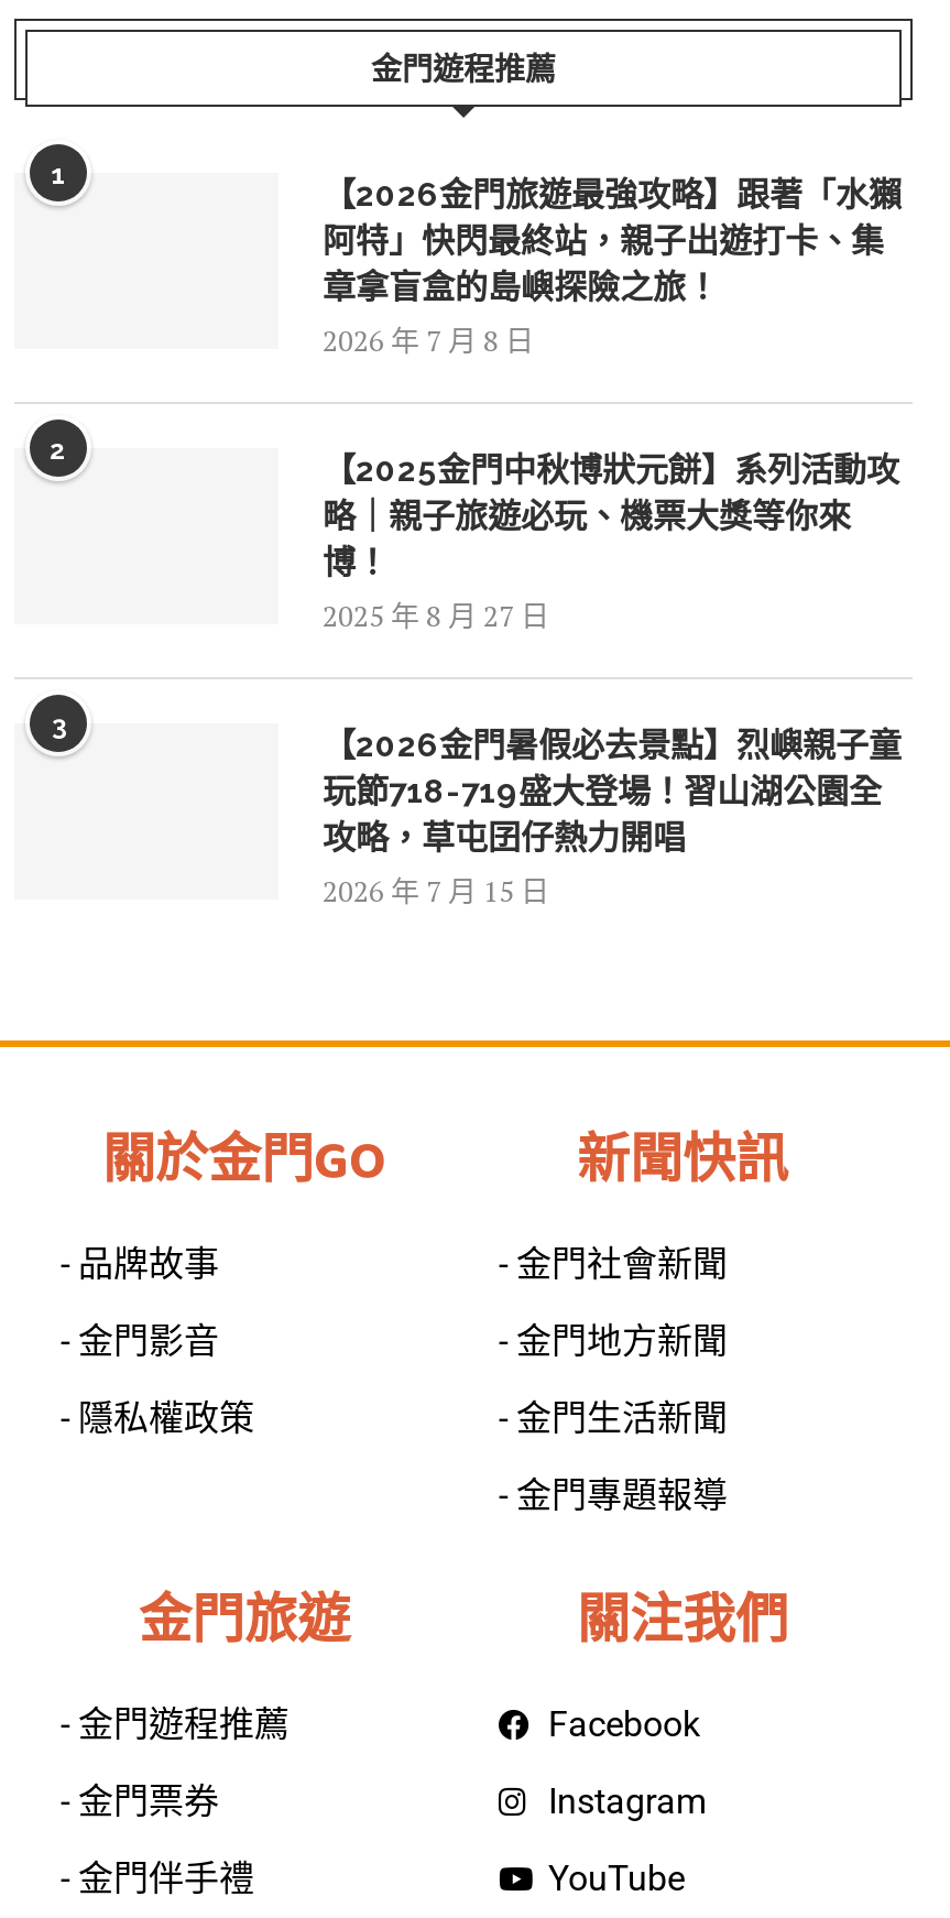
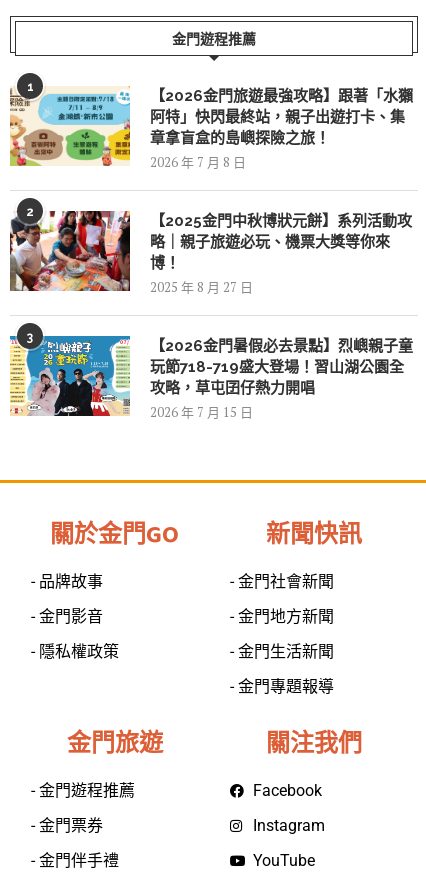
none -> [9,86,131,167] [image]
none -> [9,210,131,292] [image]
none -> [9,335,131,417] [image]

